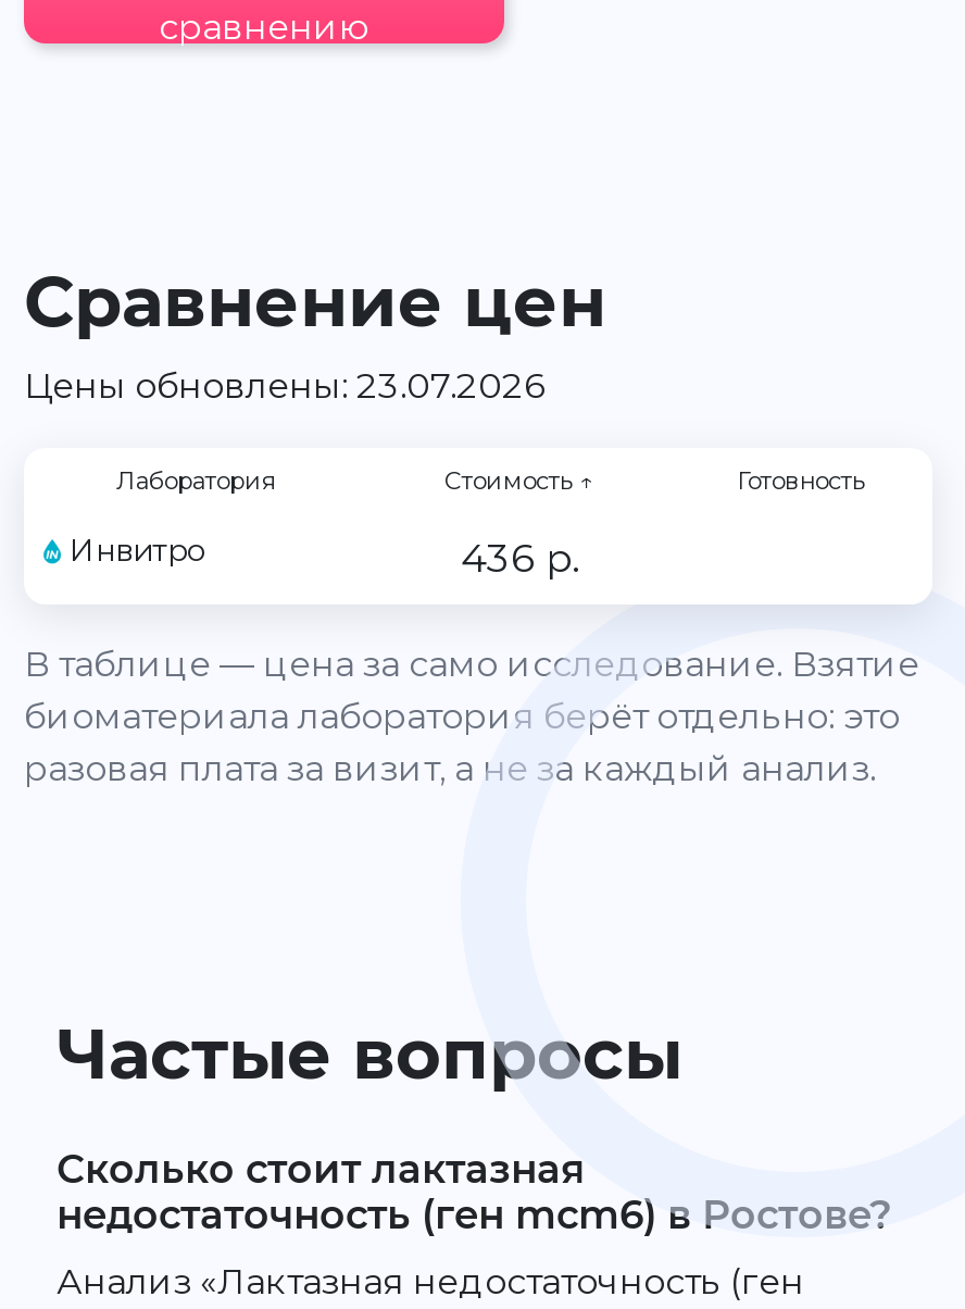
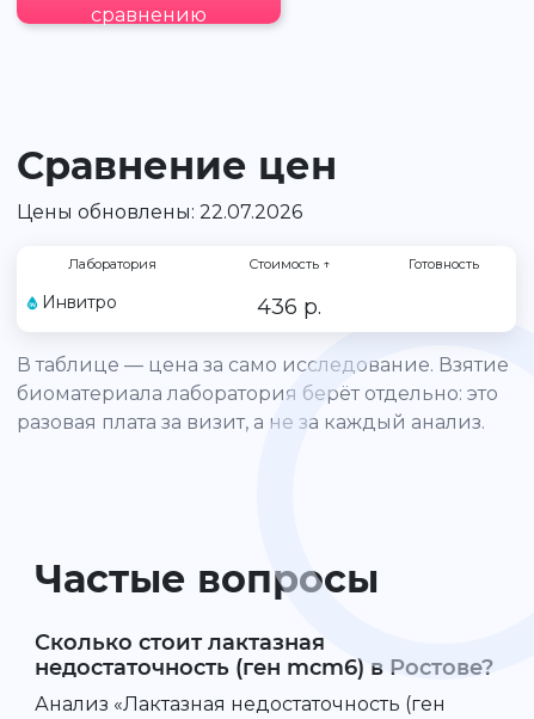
[24,365,543,407] Цены обновлены: 23.07.2026 -> [17,201,302,223] Цены обновлены: 22.07.2026

